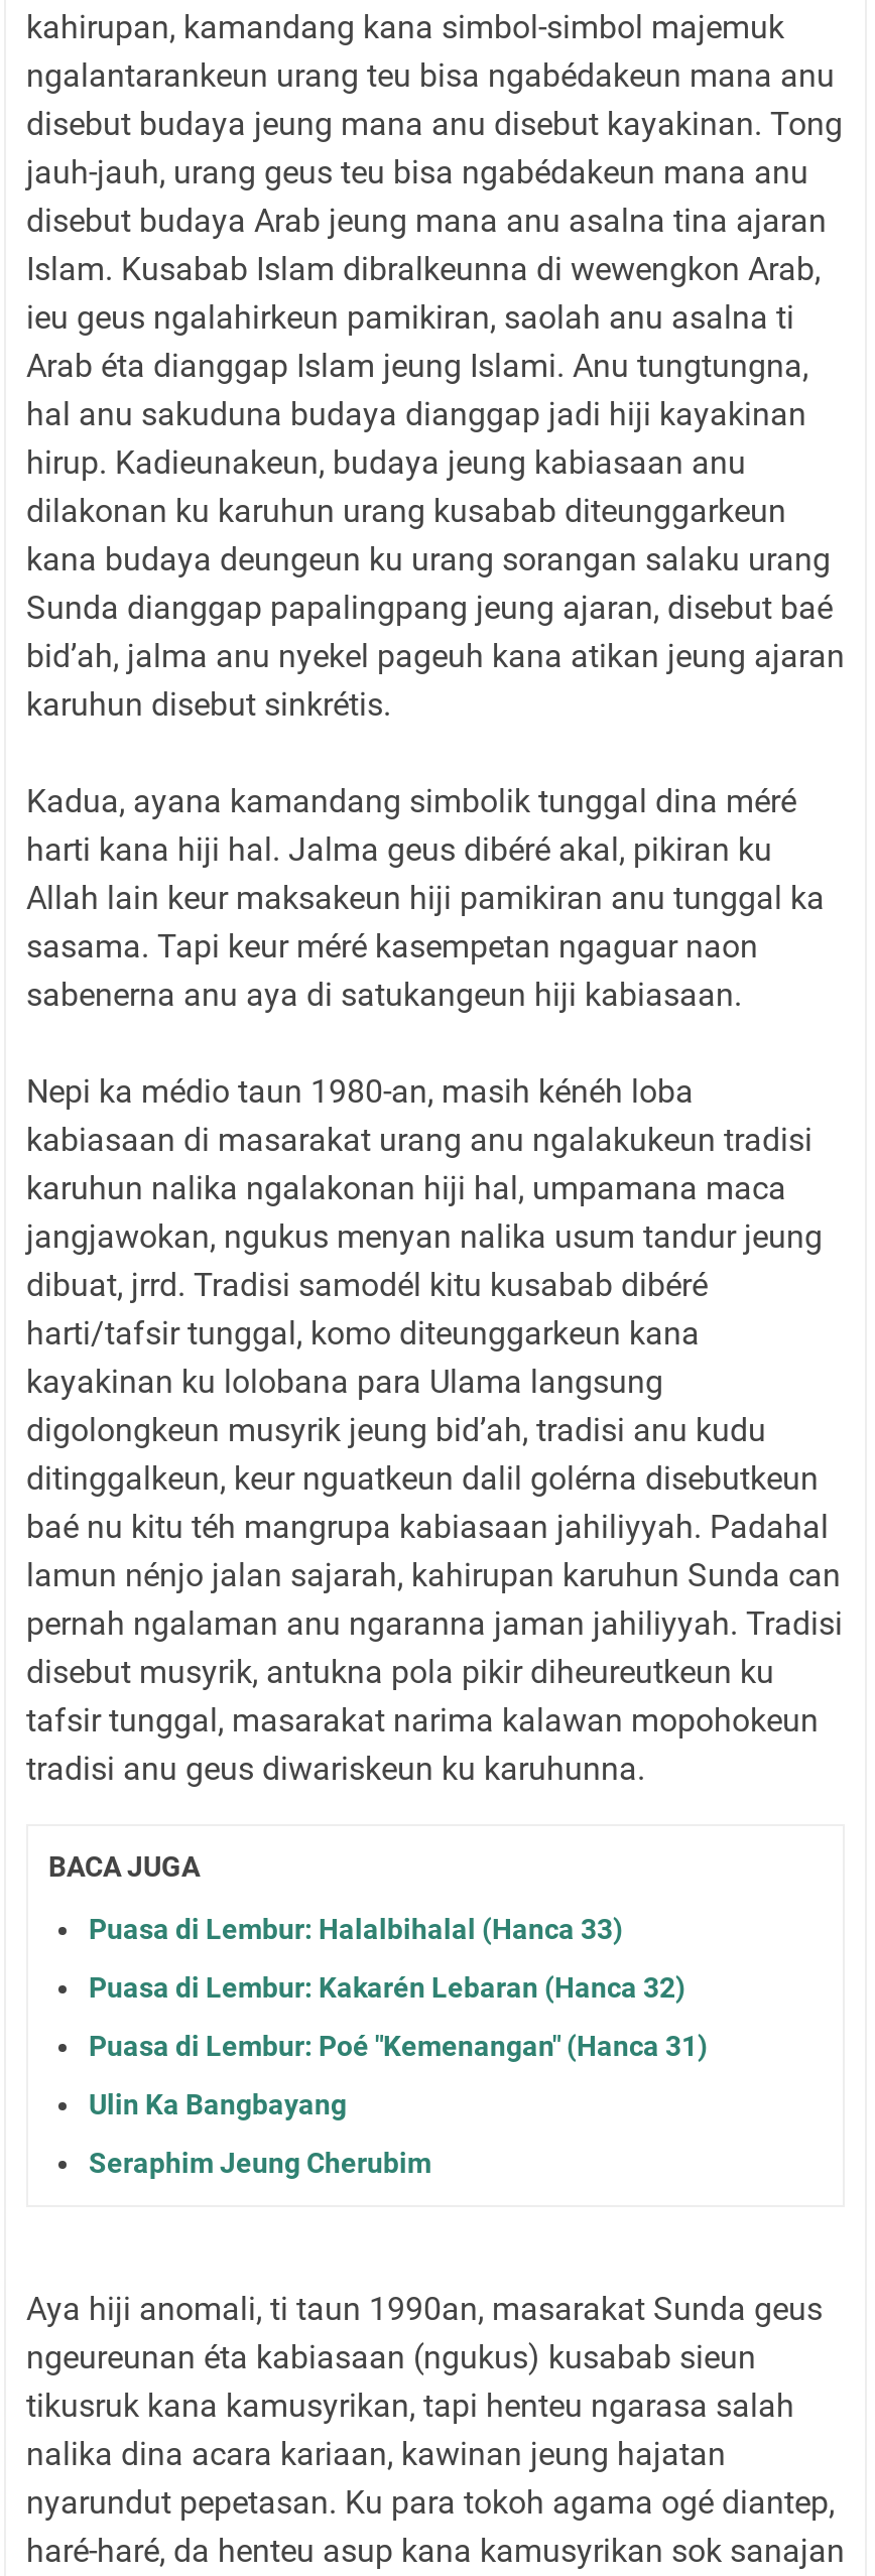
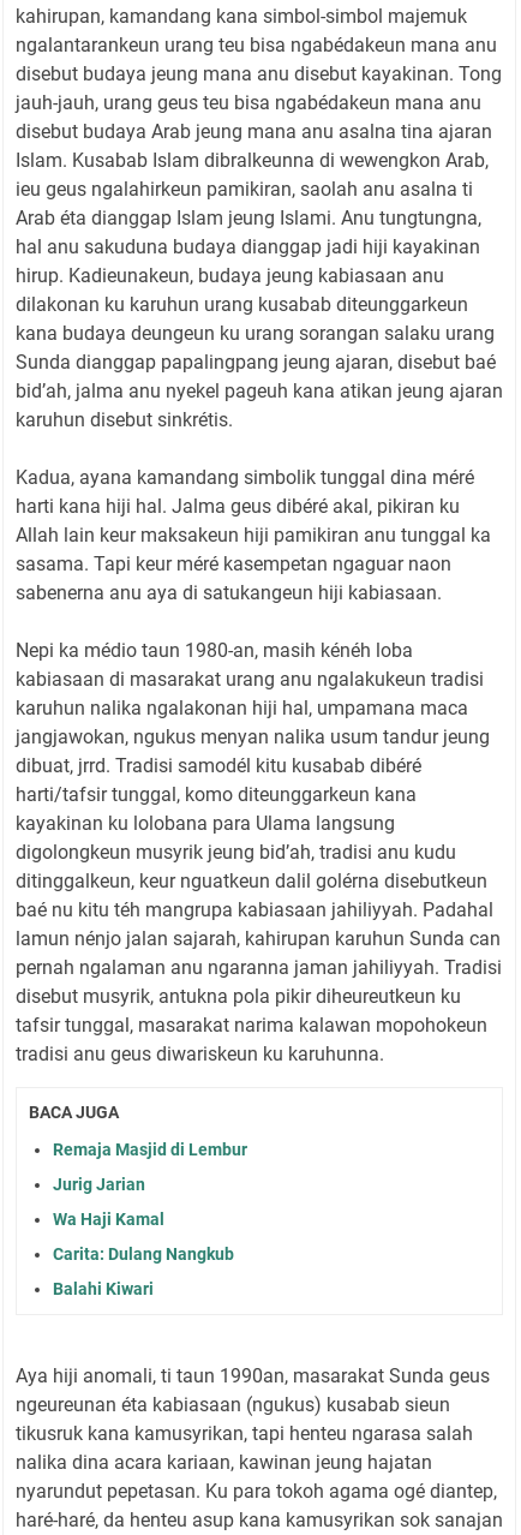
[89,1912,623,1944] Puasa di Lembur: Halalbihalal (Hanca 33) -> [53,1139,247,1159] Remaja Masjid di Lembur
[89,1970,685,2003] Puasa di Lembur: Kakarén Lebaran (Hanca 32) -> [53,1174,145,1193] Jurig Jarian
[89,2029,708,2061] Puasa di Lembur: Poé "Kemenangan" (Hanca 31) -> [53,1209,164,1228] Wa Haji Kamal
[89,2087,347,2120] Ulin Ka Bangbayang -> [53,1244,234,1263] Carita: Dulang Nangkub
[89,2146,431,2178] Seraphim Jeung Cherubim -> [53,1279,154,1298] Balahi Kiwari

